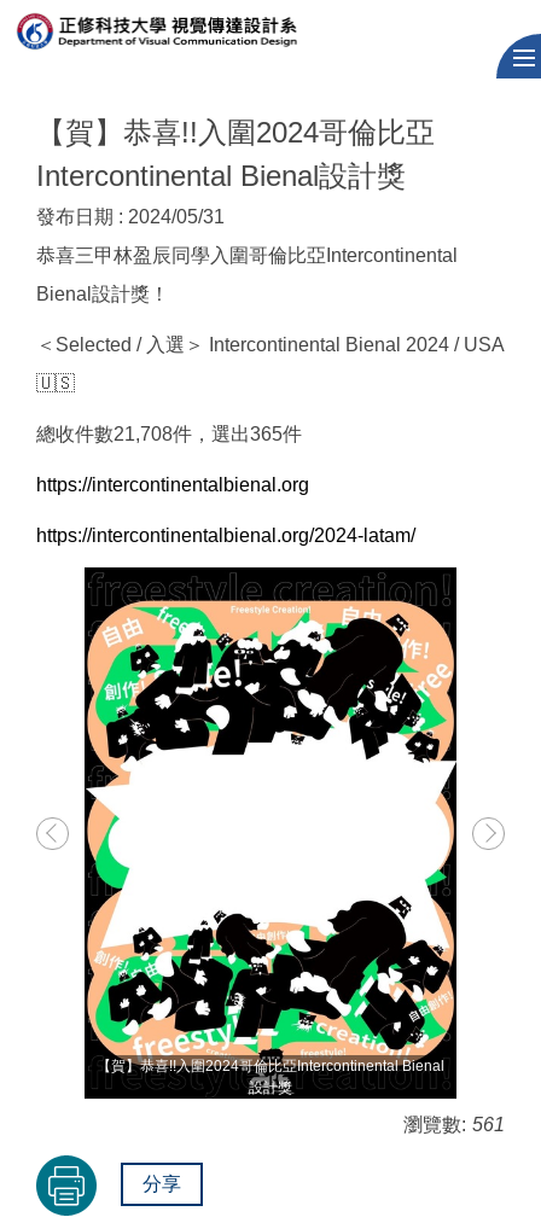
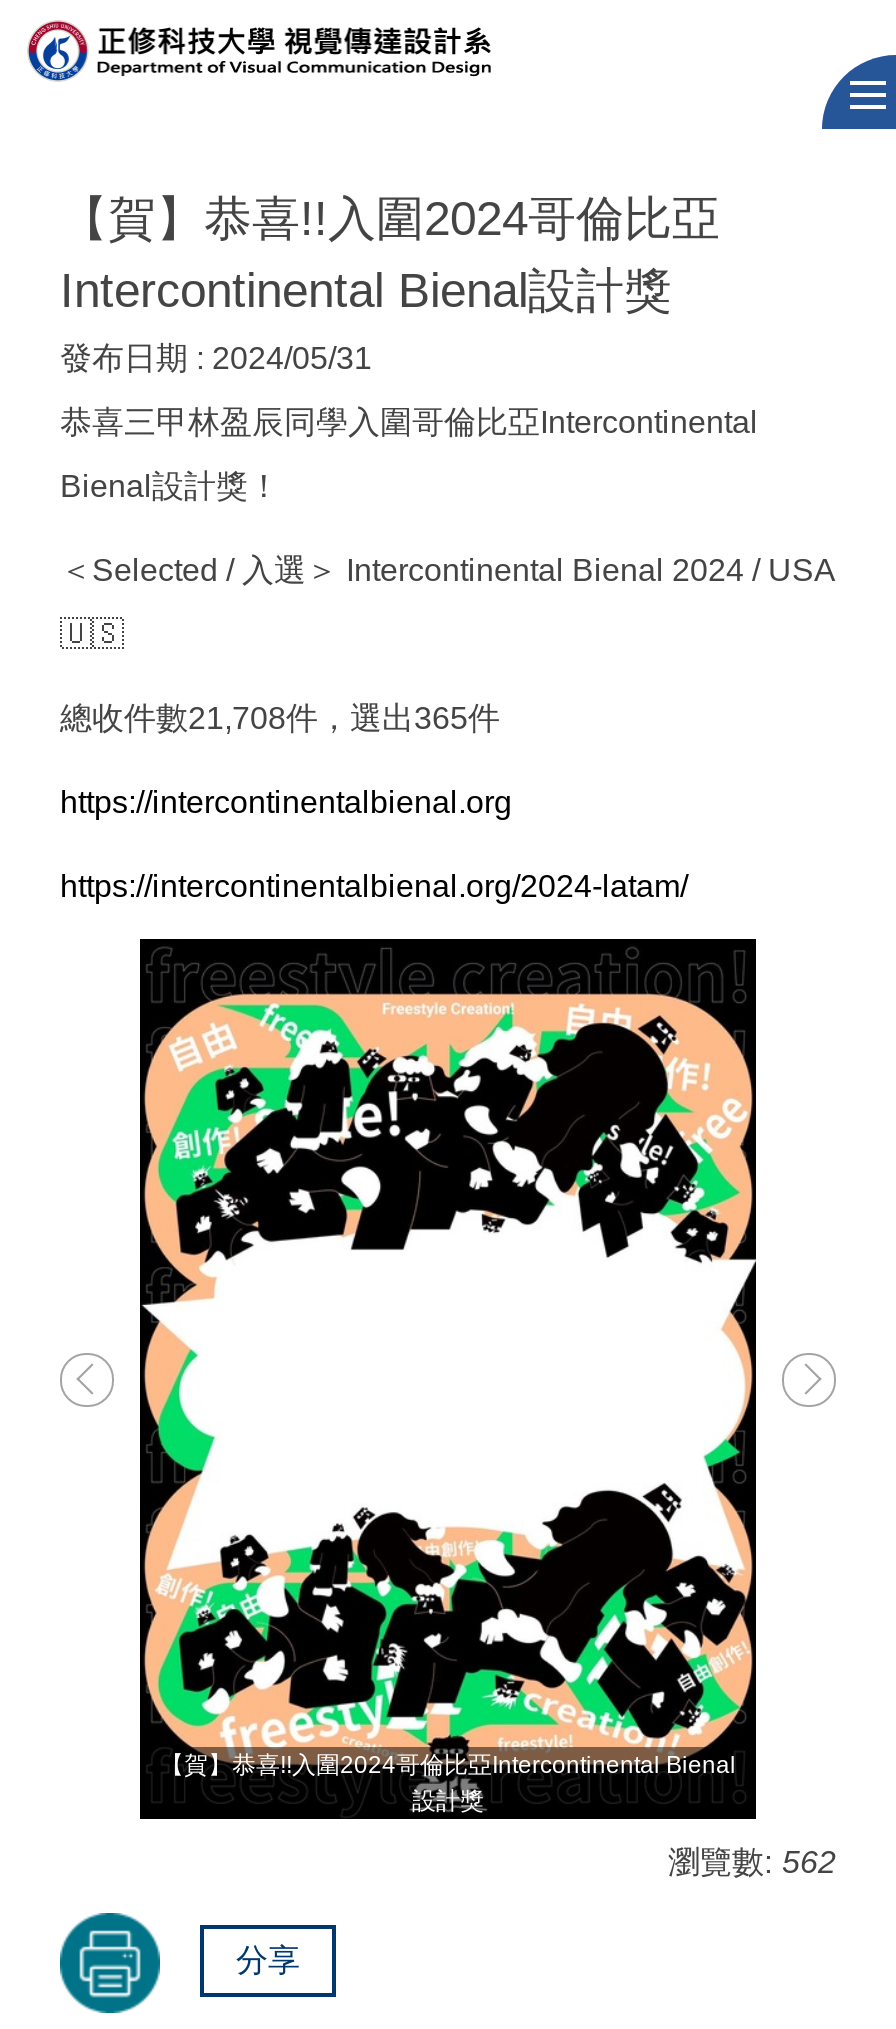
[403,1114,505,1135] 瀏覽數: 561 -> [668,1845,836,1879] 瀏覽數: 562

